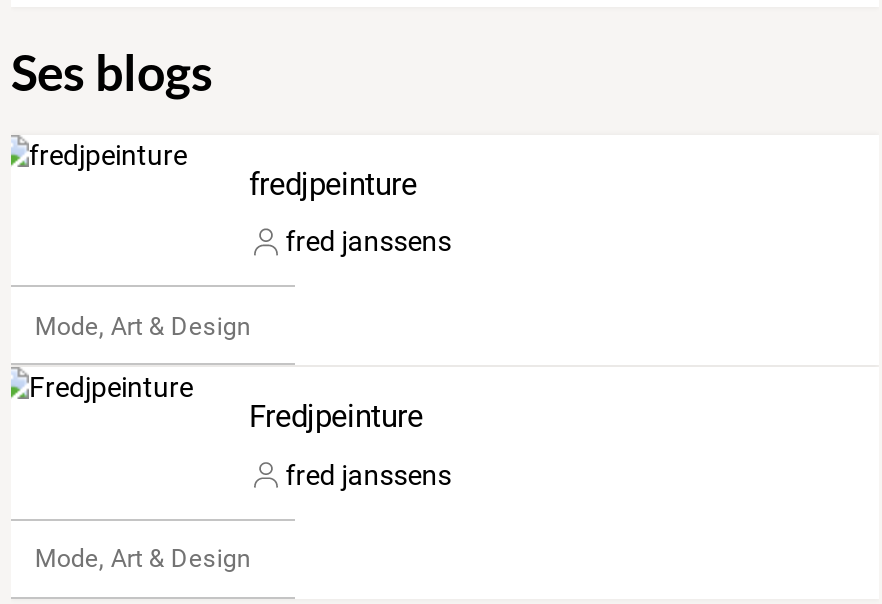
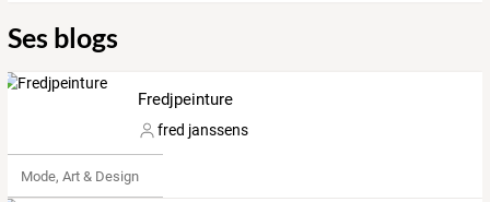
[35,167,451,340] fredjpeinture | fred janssens | Mode, Art & Design -> none

